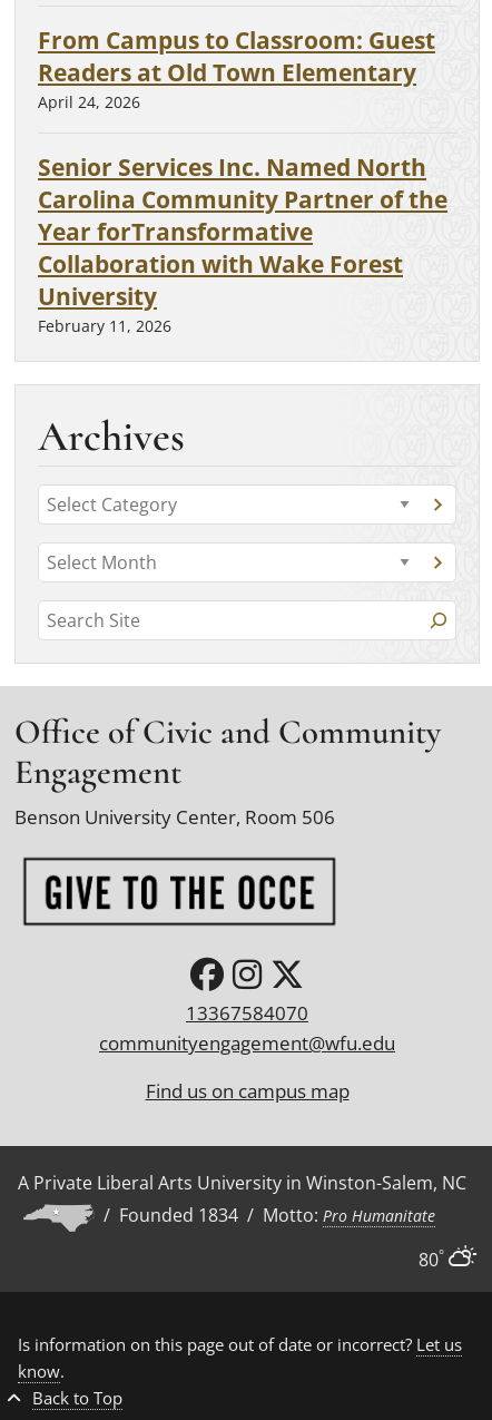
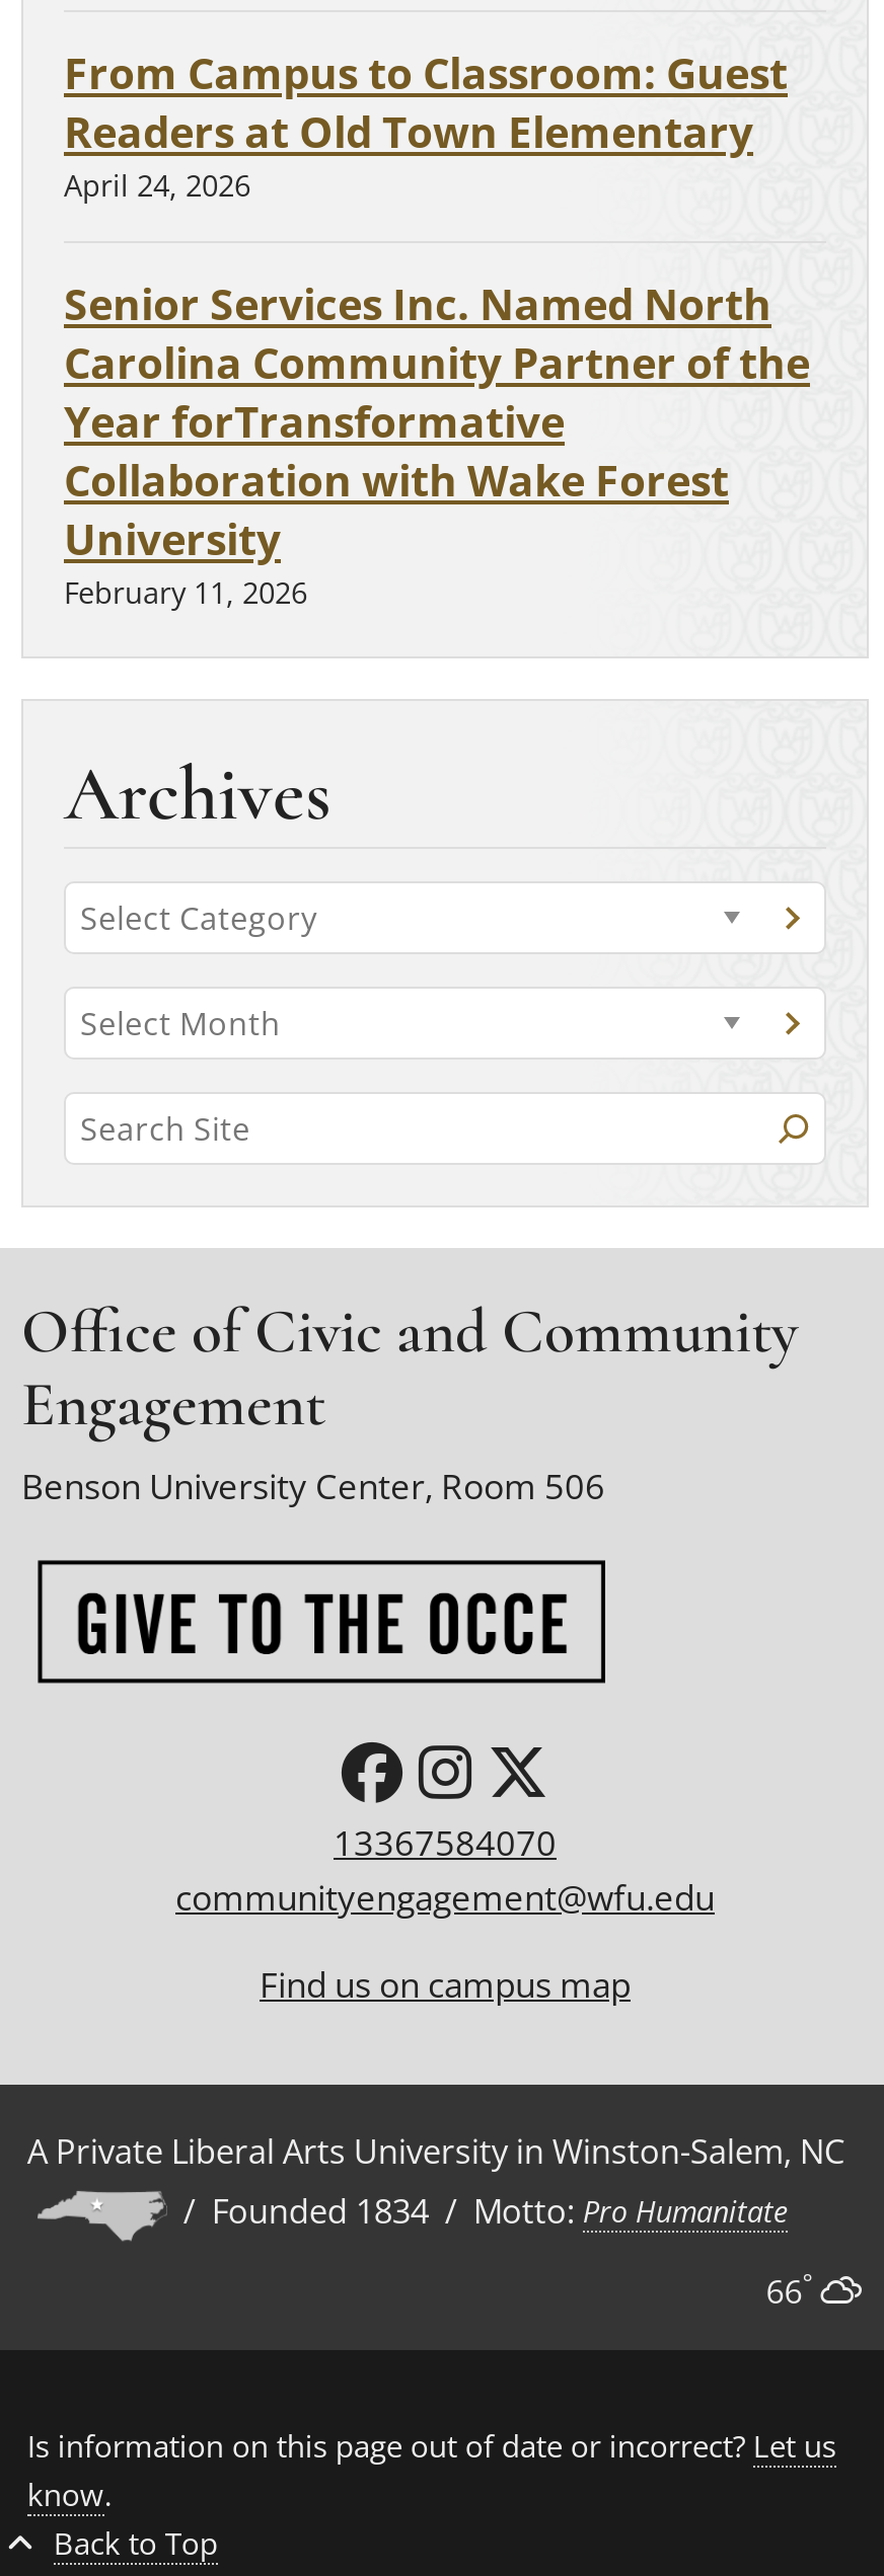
[419,1245,444,1272] 80° -> [766,2265,812,2313] 66°

